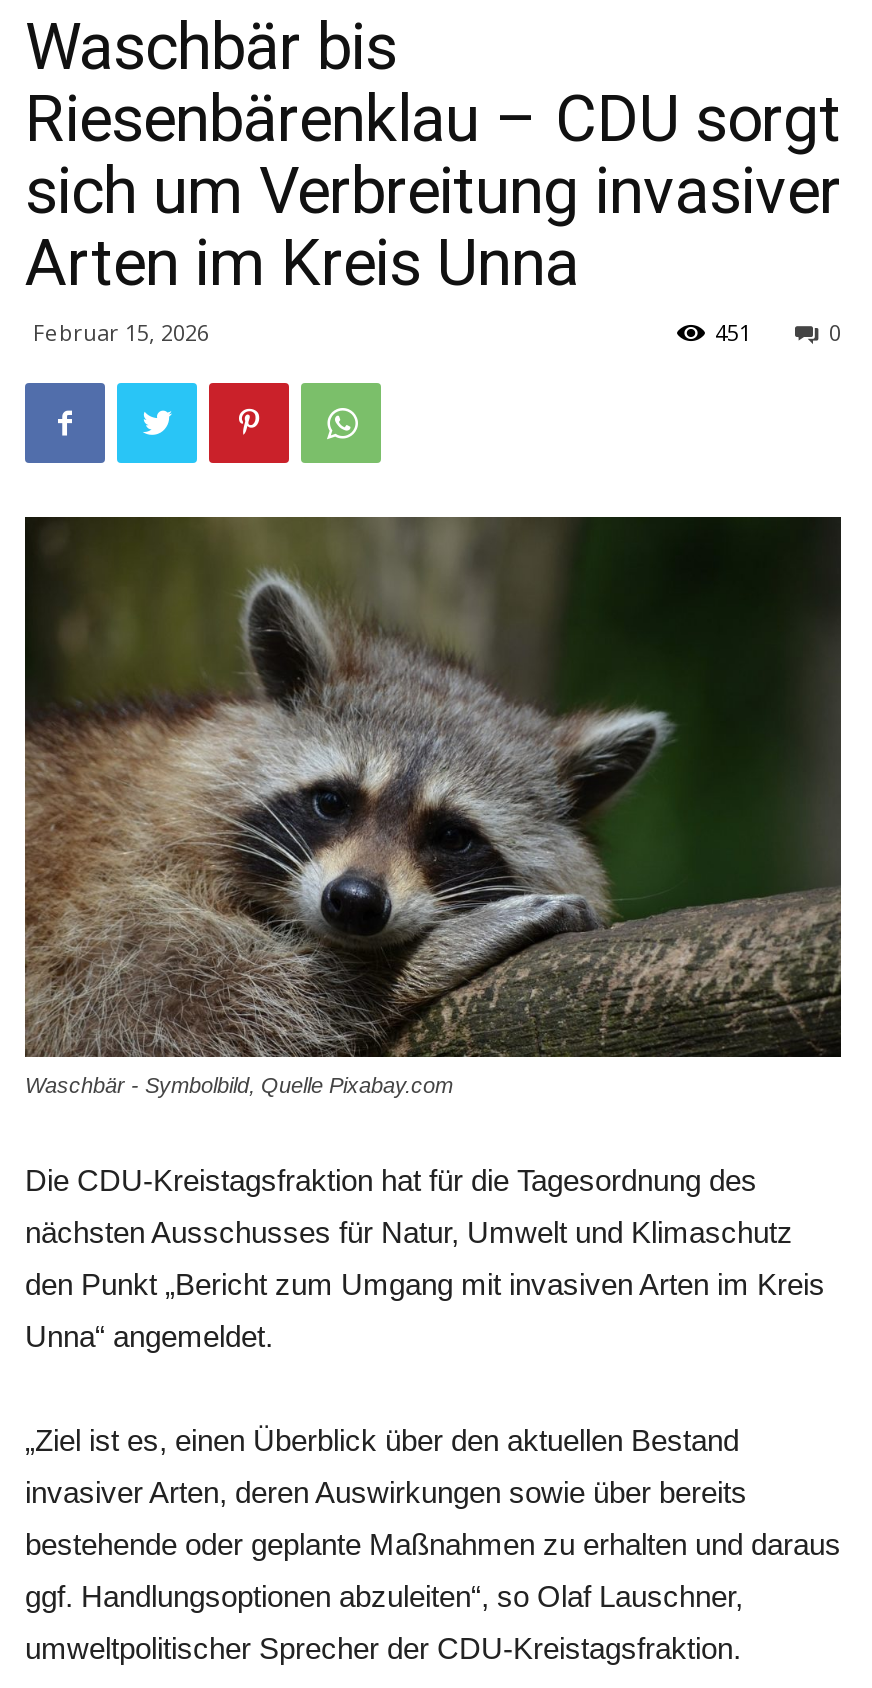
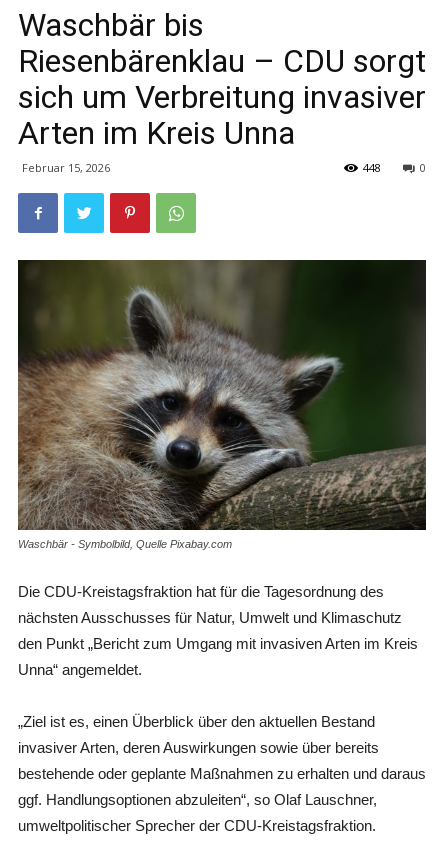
[715,317,751,347] 451 -> [363,160,381,175] 448

